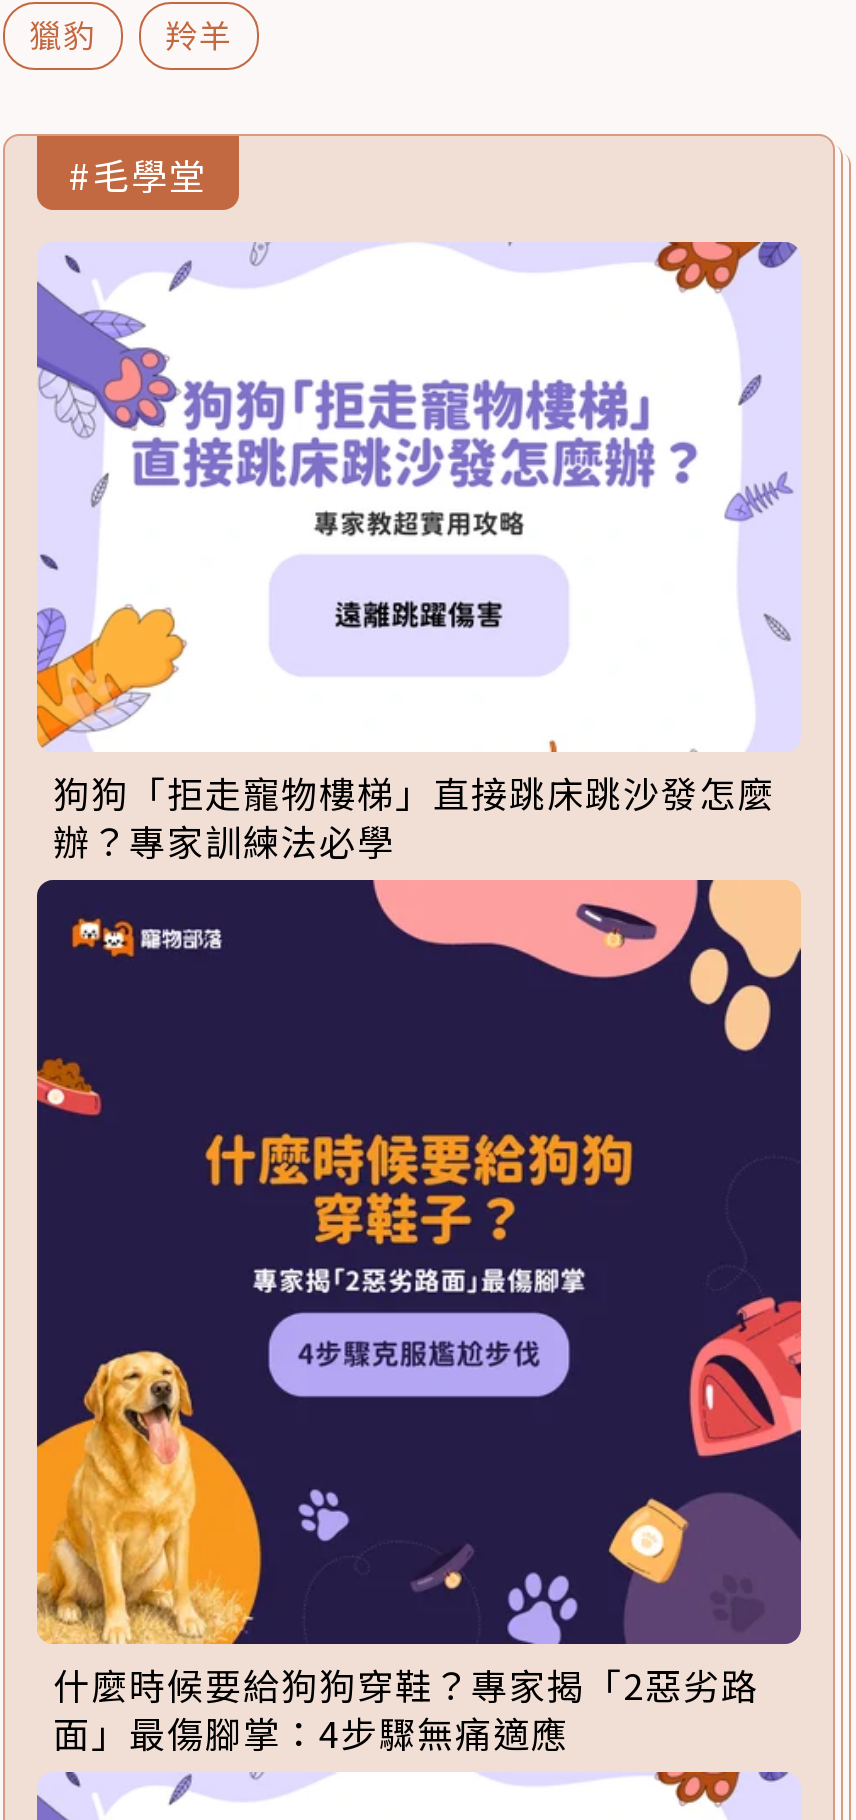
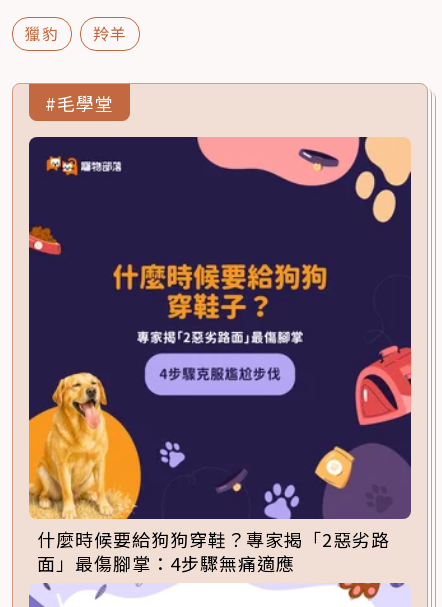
[35,240,801,866] [image] | 狗狗「拒走寵物樓梯」直接跳床跳沙發怎麼 | 辦？專家訓練法必學 -> none

